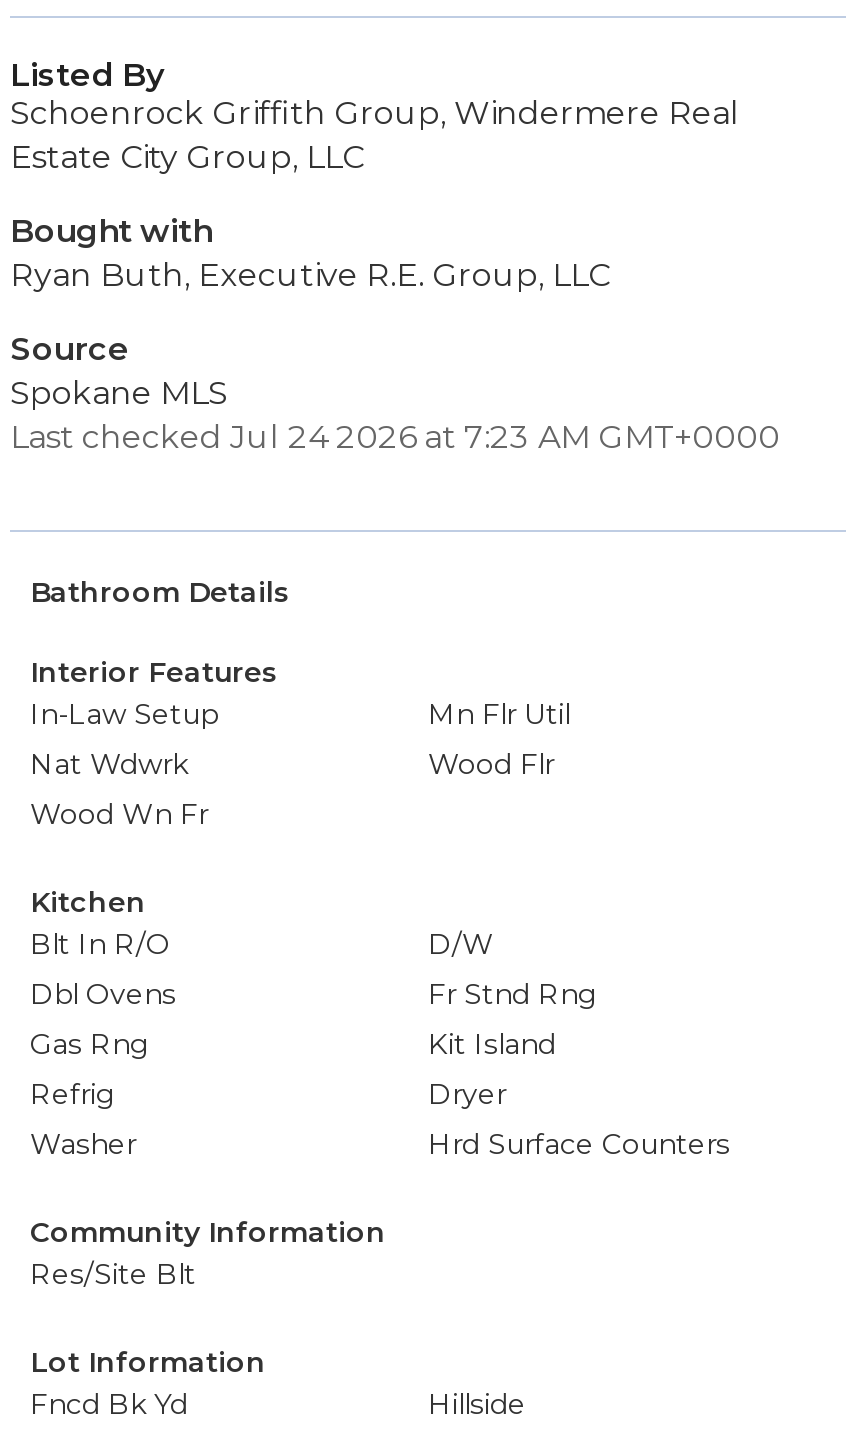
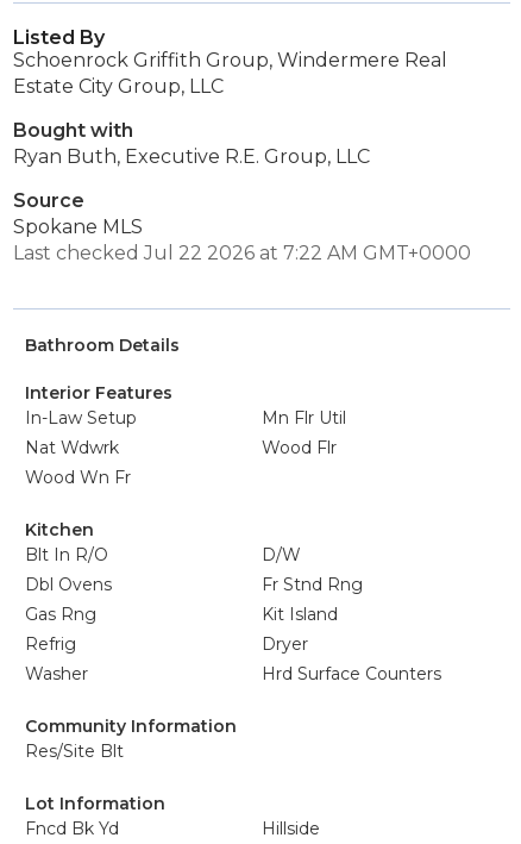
[10,418,780,456] Last checked Jul 24 2026 at 7:23 AM GMT+0000 -> [13,242,471,264] Last checked Jul 22 2026 at 7:22 AM GMT+0000

